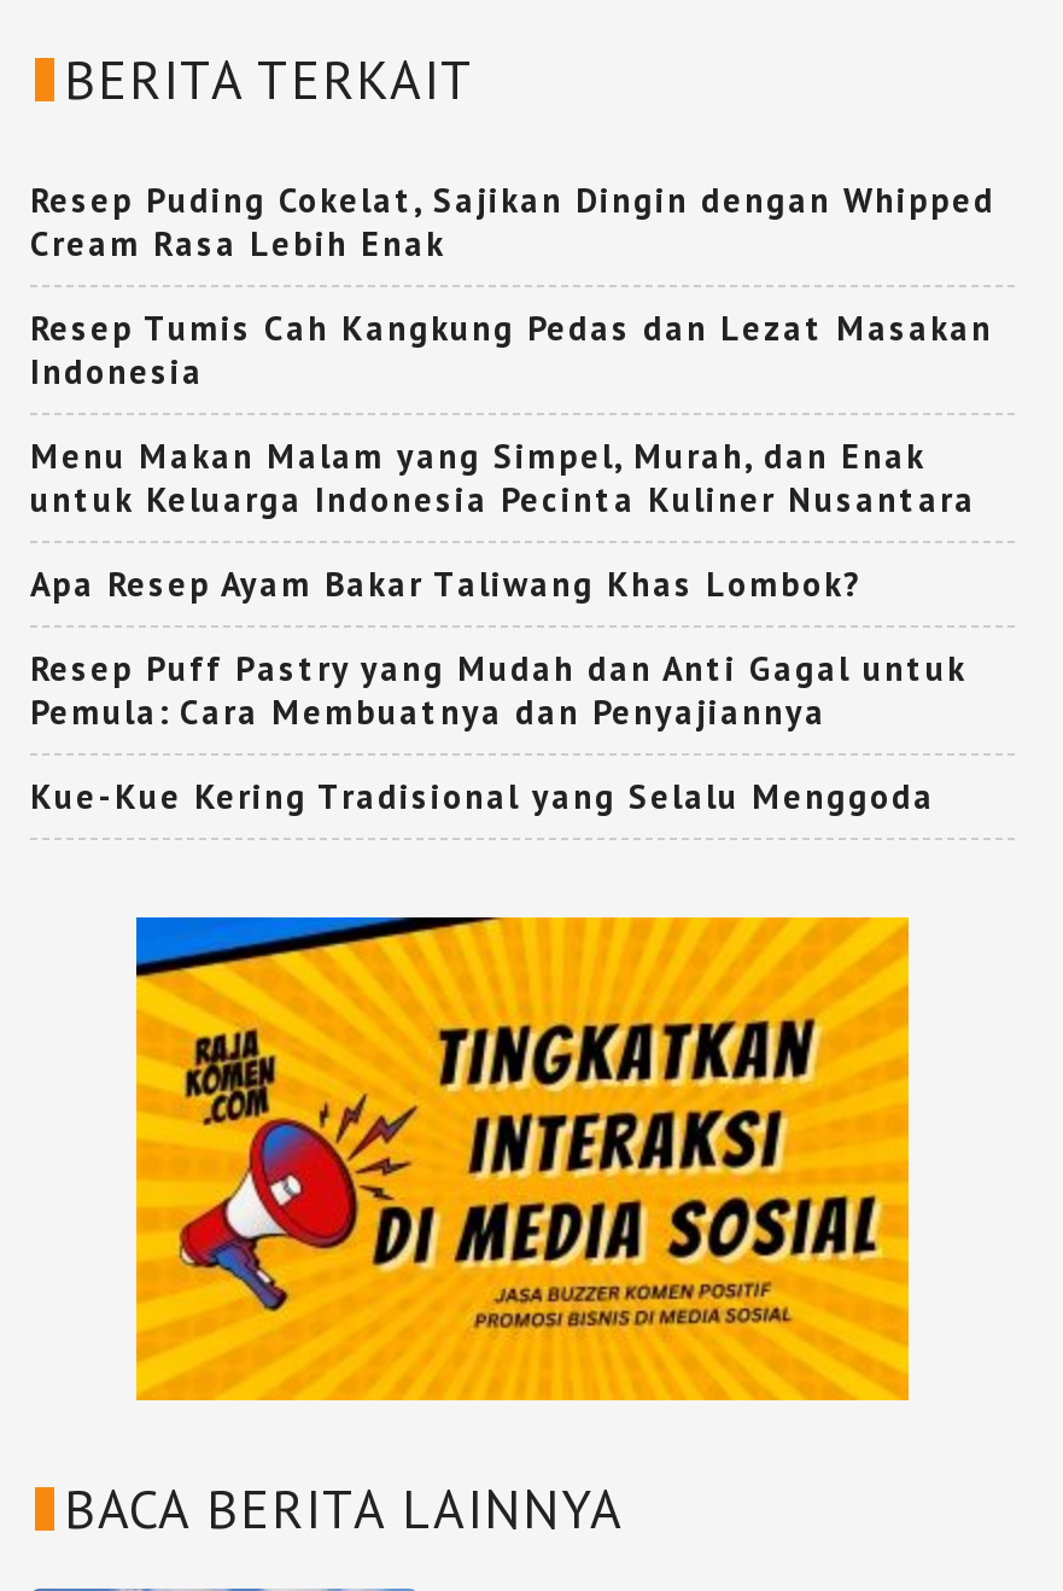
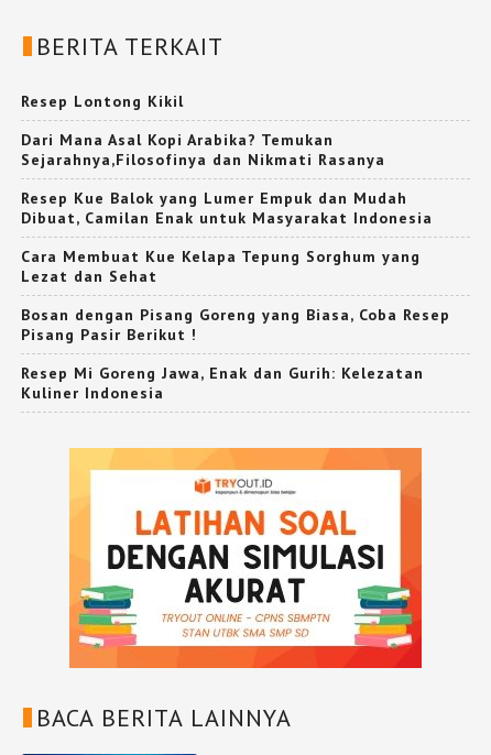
[30,179,995,266] Resep Puding Cokelat, Sajikan Dingin dengan Whipped | Cream Rasa Lebih Enak -> [21,92,184,111] Resep Lontong Kikil
[30,307,993,394] Resep Tumis Cah Kangkung Pedas dan Lezat Masakan | Indonesia -> [21,130,385,170] Dari Mana Asal Kopi Arabika? Temukan | Sejarahnya,Filosofinya dan Nikmati Rasanya
[30,435,976,522] Menu Makan Malam yang Simpel, Murah, dan Enak | untuk Keluarga Indonesia Pecinta Kuliner Nusantara -> [21,189,433,228] Resep Kue Balok yang Lumer Empuk dan Mudah | Dibuat, Camilan Enak untuk Masyarakat Indonesia
[30,563,863,607] Apa Resep Ayam Bakar Taliwang Khas Lombok? -> [21,247,421,286] Cara Membuat Kue Kelapa Tepung Sorghum yang | Lezat dan Sehat
[30,648,966,735] Resep Puff Pastry yang Mudah dan Anti Gagal untuk | Pemula: Cara Membuatnya dan Penyajiannya -> [21,305,450,345] Bosan dengan Pisang Goreng yang Biasa, Coba Resep | Pisang Pasir Berikut !
[30,776,935,819] Kue-Kue Kering Tradisional yang Selalu Menggoda -> [21,364,424,403] Resep Mi Goreng Jawa, Enak dan Gurih: Kelezatan | Kuliner Indonesia
[134,915,911,1403] [image] -> [68,447,423,669] [image]

